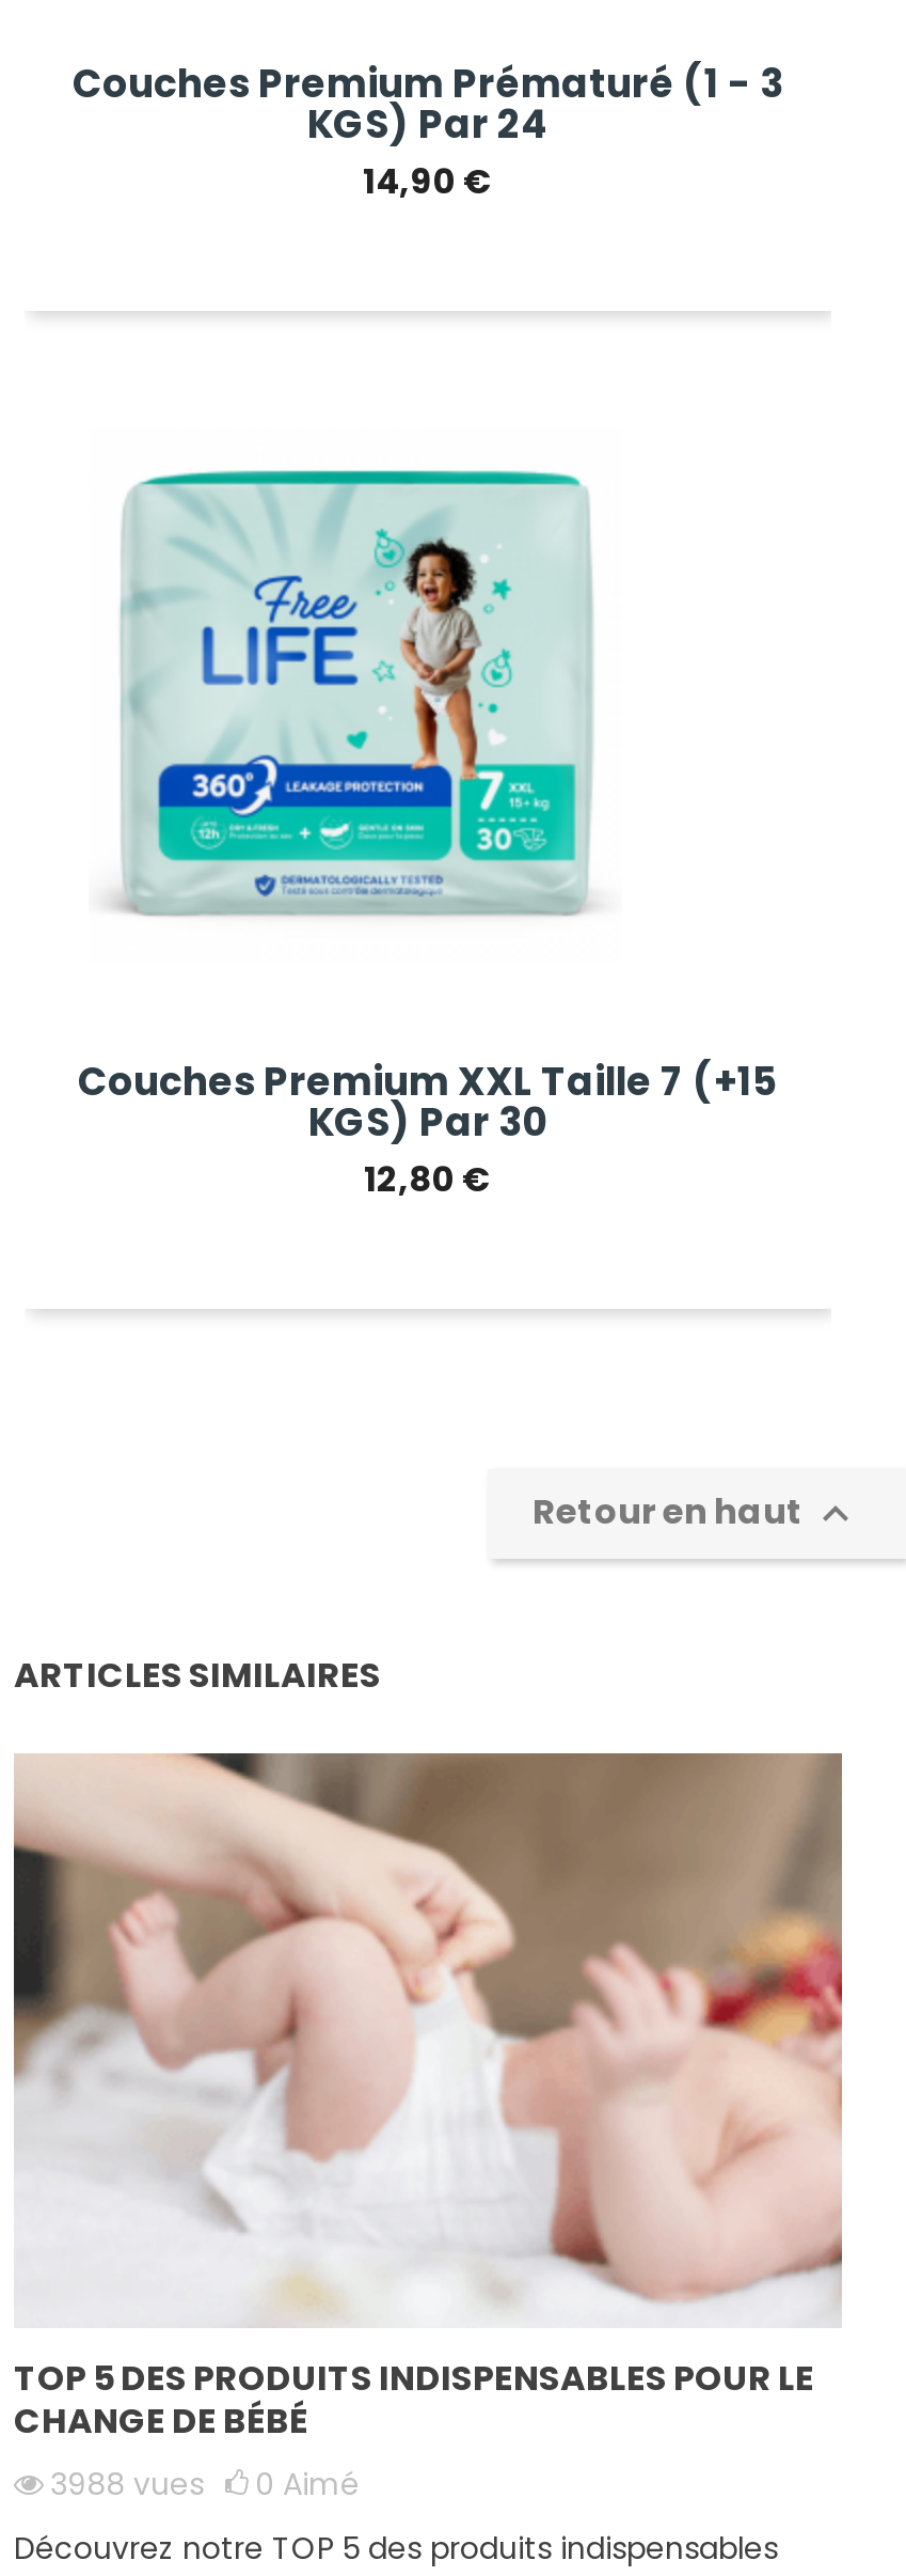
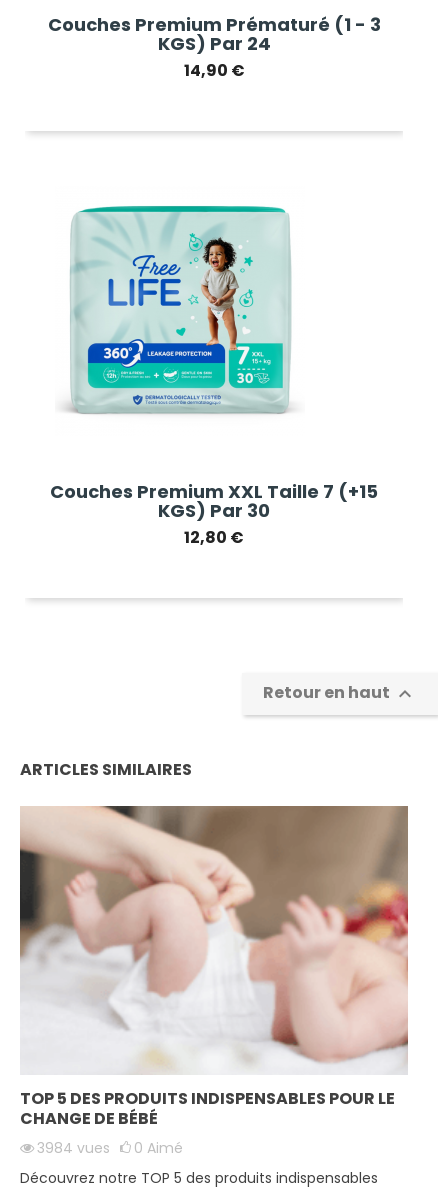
[50,2462,360,2505] 3988 vues 0 Aimé -> [37,1138,183,1158] 3984 vues 0 Aimé

